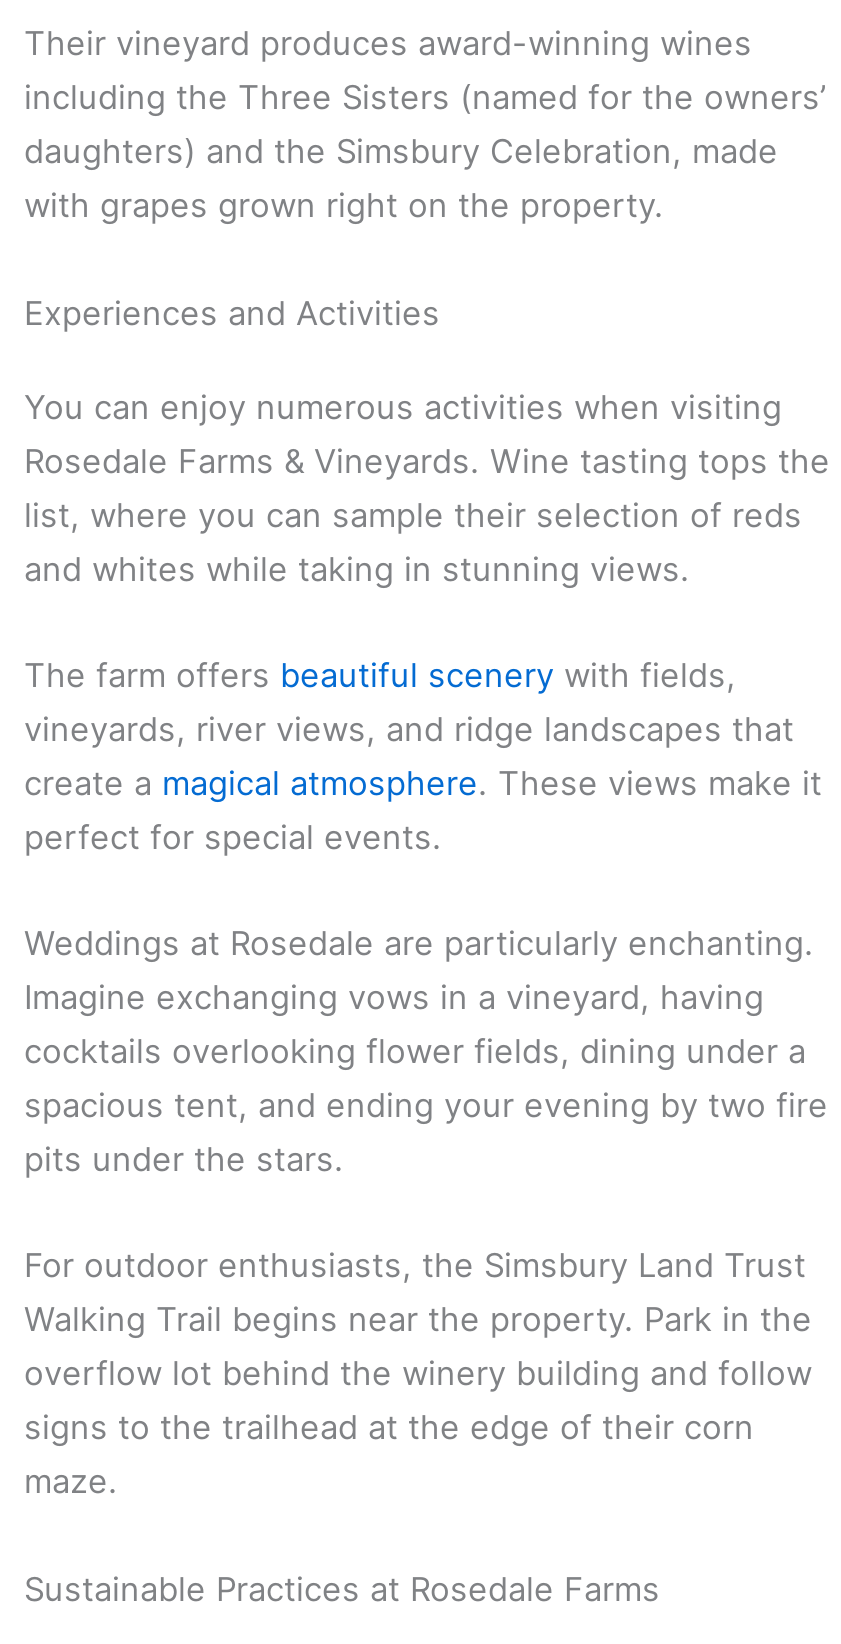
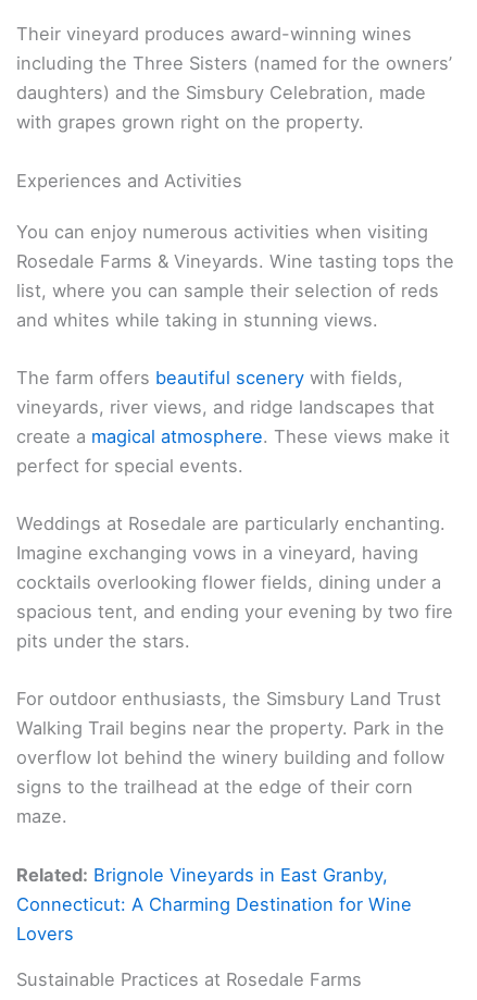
none -> [16,864,412,944] Related: Brignole Vineyards in East Granby, | Connecticut: A Charming Destination for Wine | Lovers

